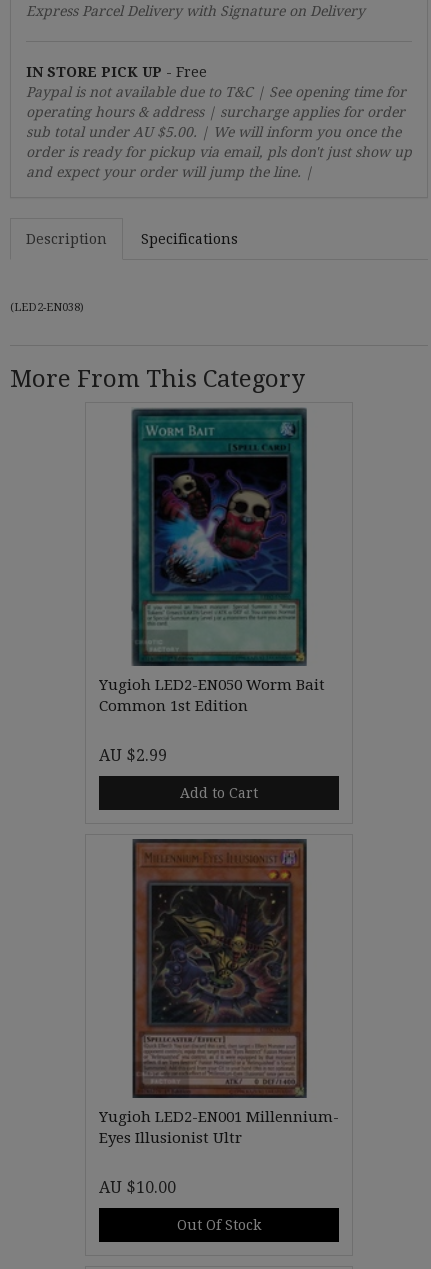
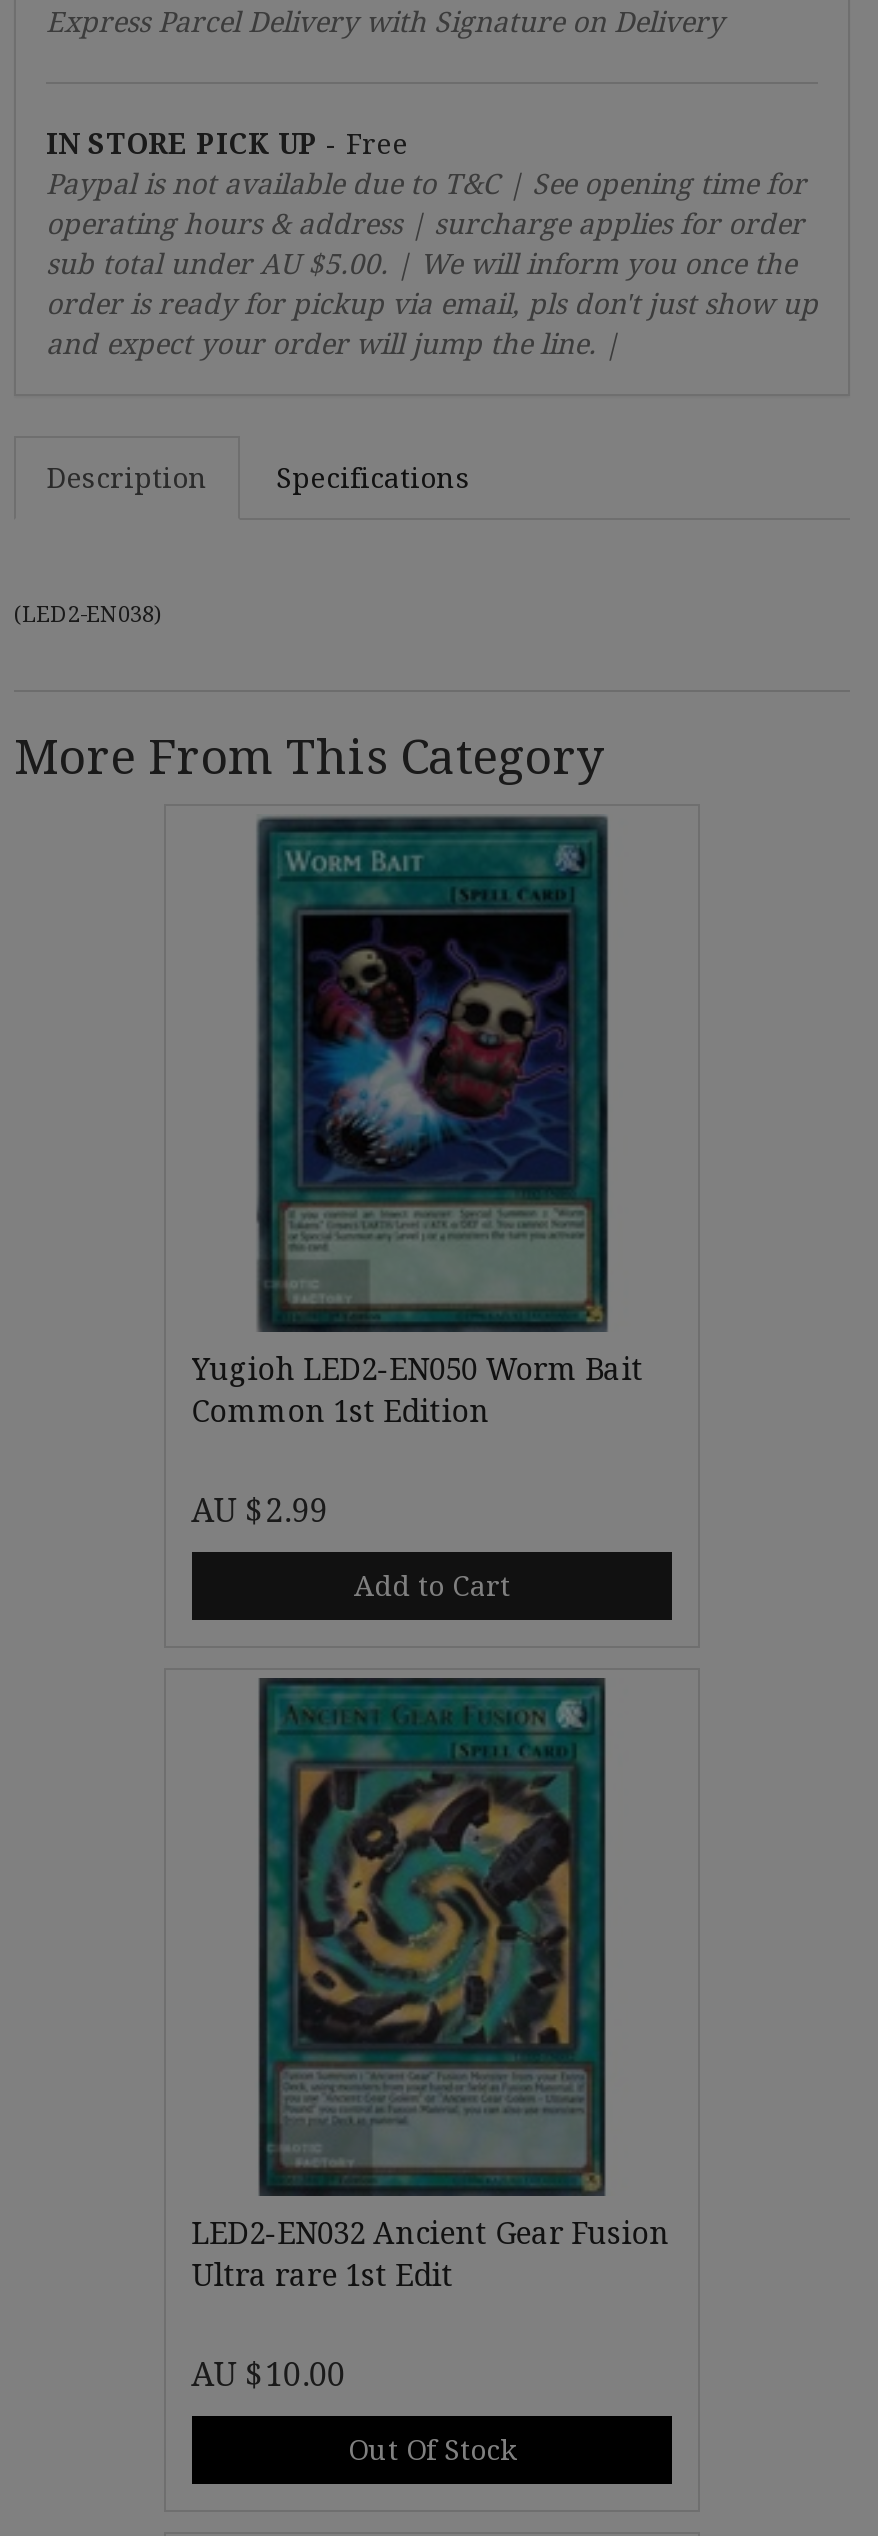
[99,842,339,1147] [image] | Yugioh LED2-EN001 Millennium- | Eyes Illusionist Ultr -> [191,1682,669,2293] [image] | LED2-EN032 Ancient Gear Fusion | Ultra rare 1st Edit

